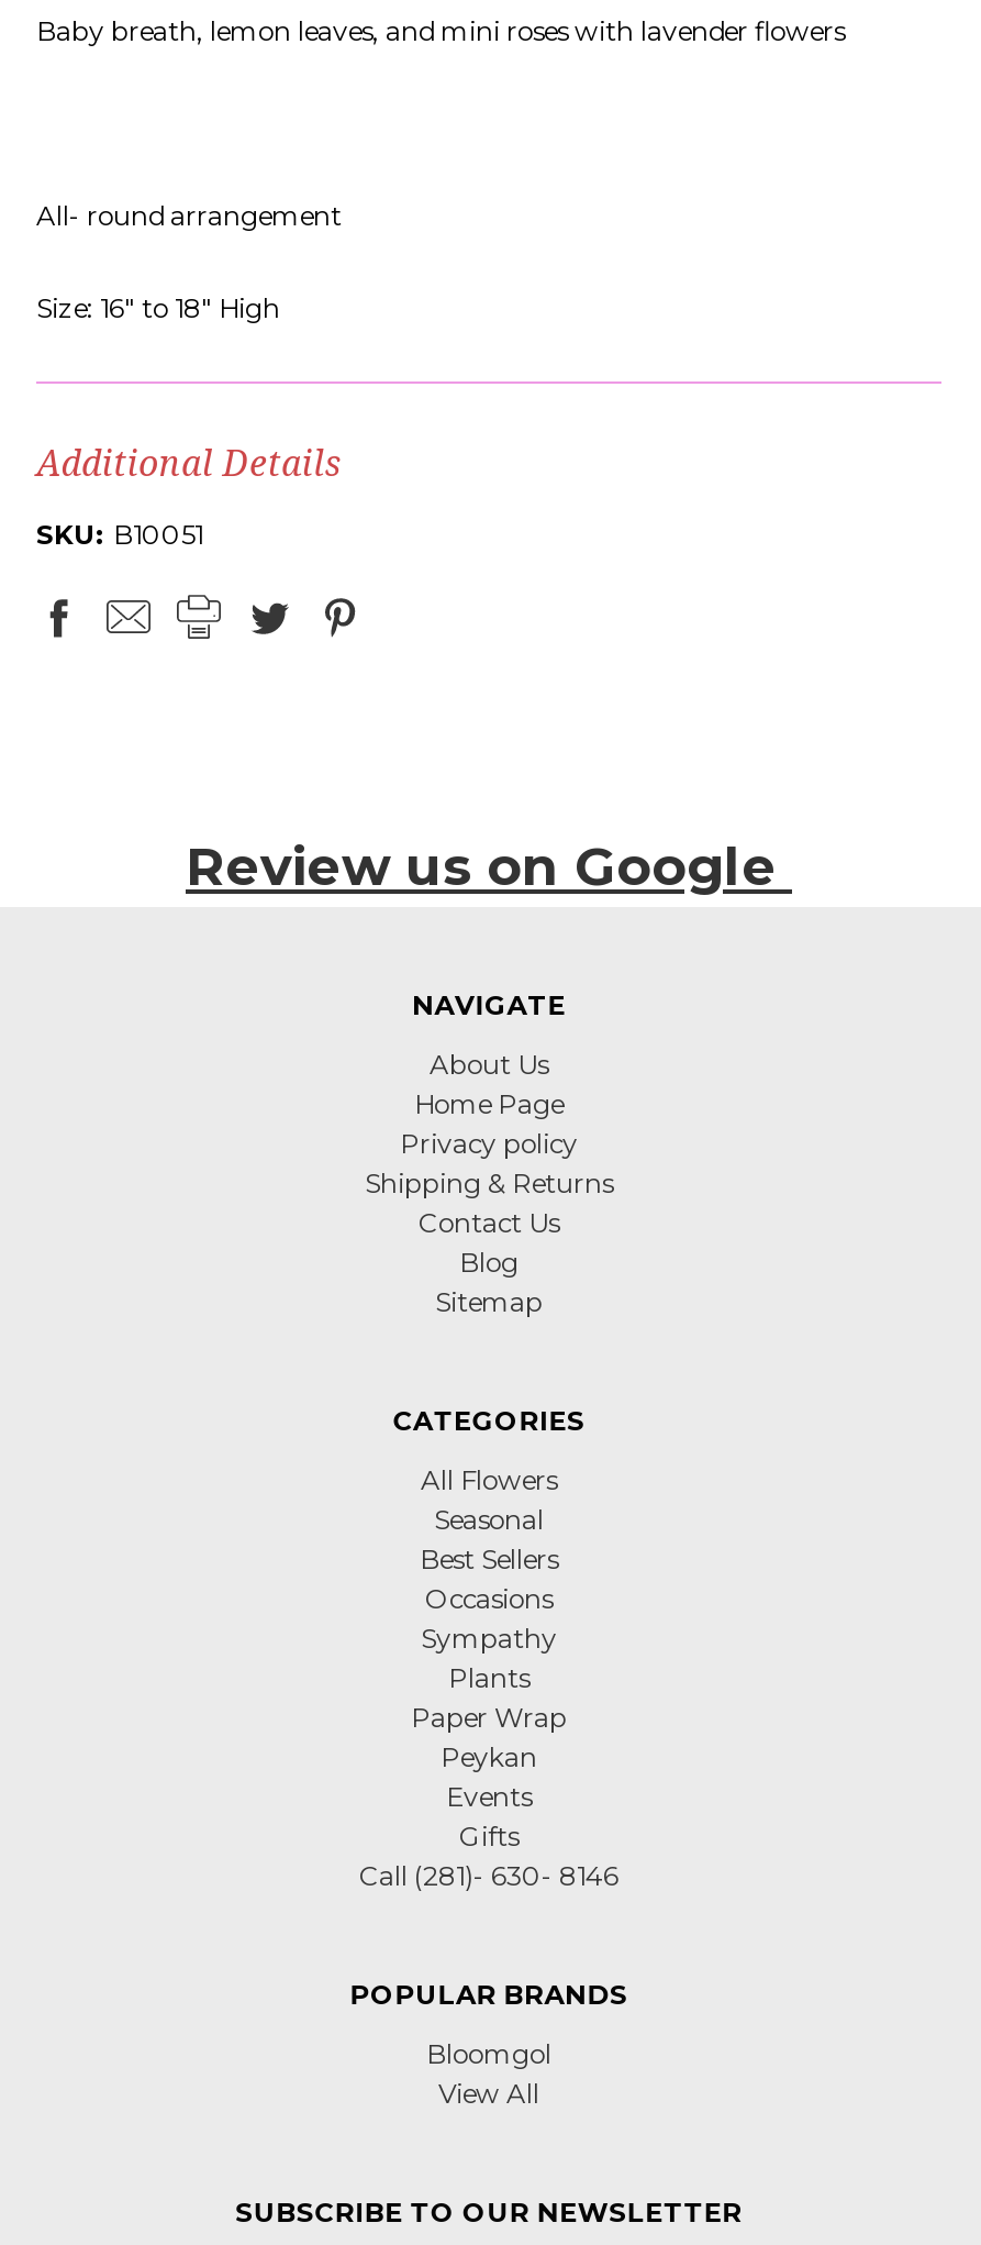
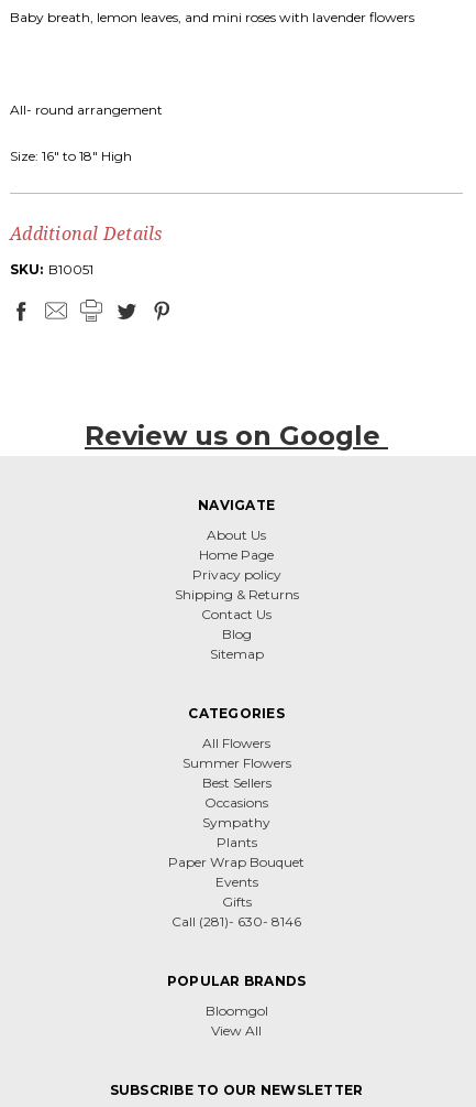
[434,1502,544,1535] Seasonal -> [182,754,291,771] Summer Flowers
[411,1700,567,1773] Paper Wrap | Peykan -> [168,853,305,870] Paper Wrap Bouquet

